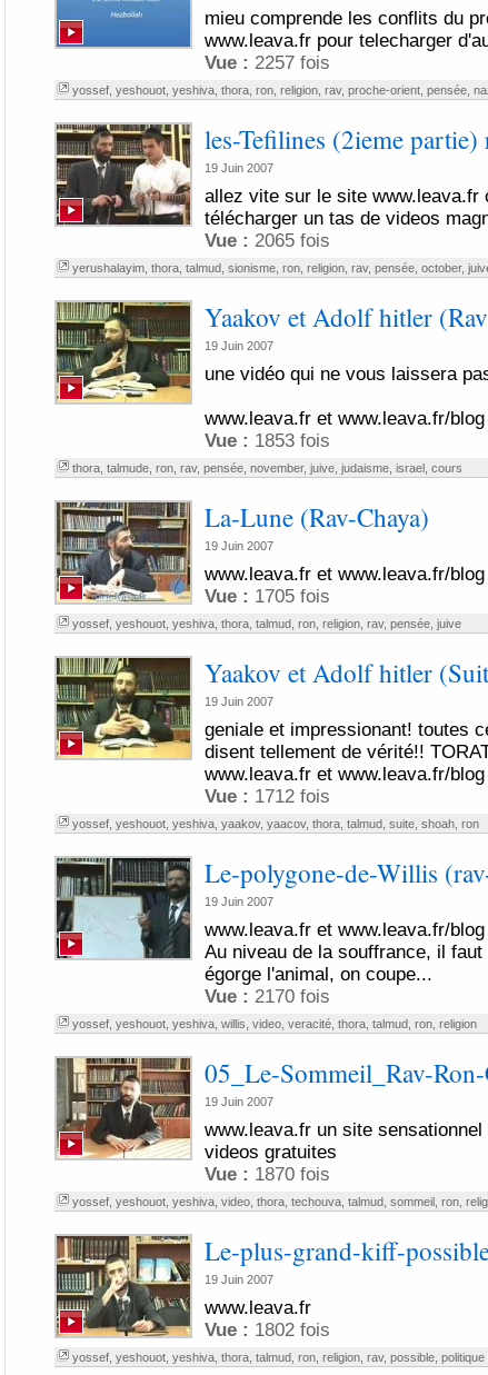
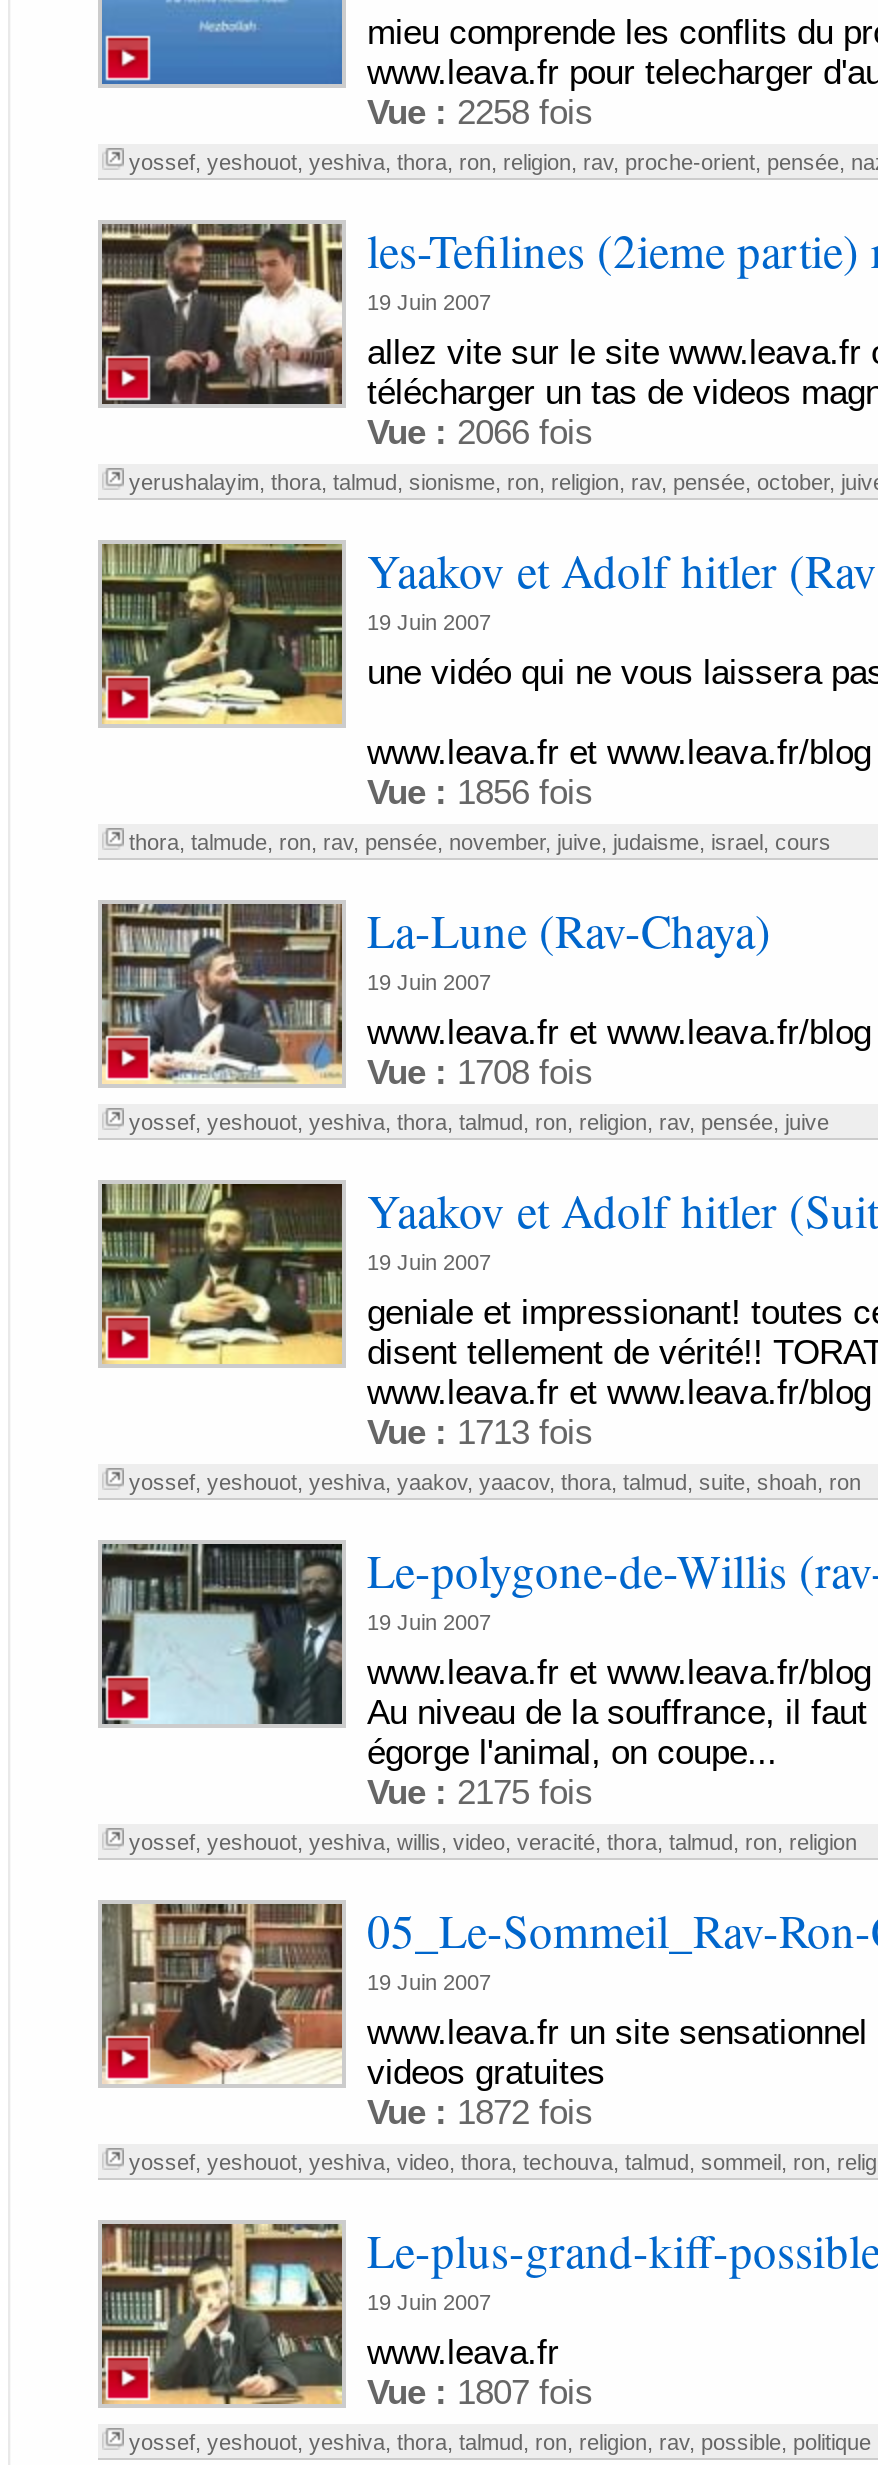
[204,51,330,73] Vue : 2257 fois -> [367,92,593,132] Vue : 2258 fois
[204,229,330,251] Vue : 2065 fois -> [367,412,593,452] Vue : 2066 fois
[204,429,330,451] Vue : 1853 fois -> [367,772,593,812] Vue : 1856 fois
[204,585,330,607] Vue : 1705 fois -> [367,1052,593,1092] Vue : 1708 fois
[204,785,330,807] Vue : 1712 fois -> [367,1412,593,1452] Vue : 1713 fois
[204,985,330,1007] Vue : 2170 fois -> [367,1772,593,1812] Vue : 2175 fois
[204,1163,330,1185] Vue : 1870 fois -> [367,2092,593,2132] Vue : 1872 fois
[204,1318,330,1341] Vue : 1802 fois -> [367,2372,593,2412] Vue : 1807 fois

